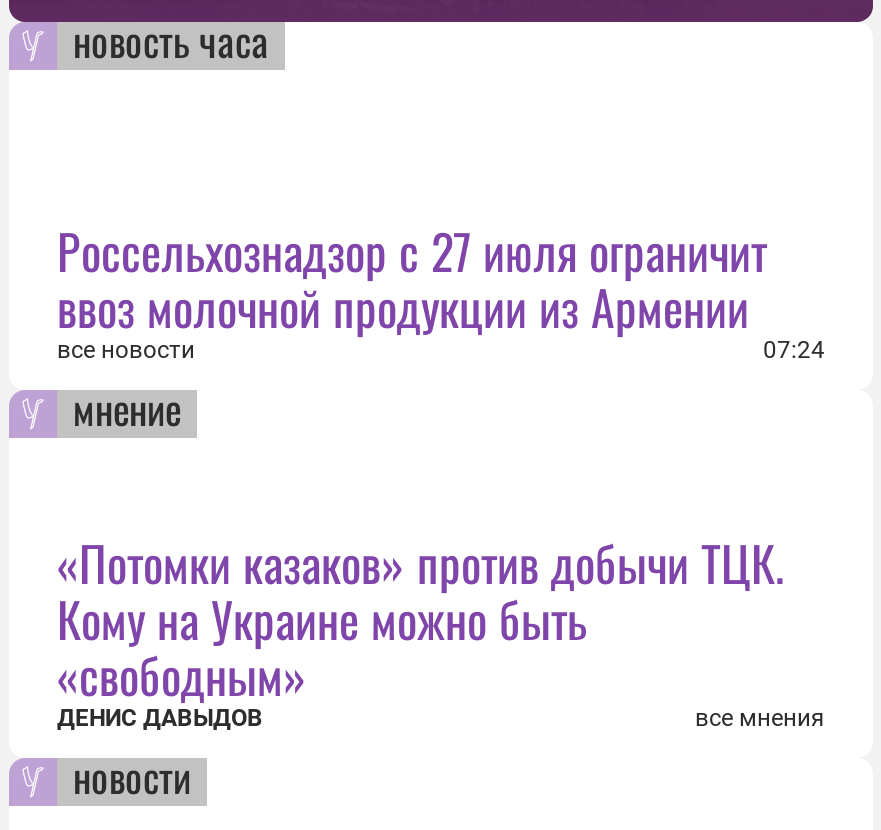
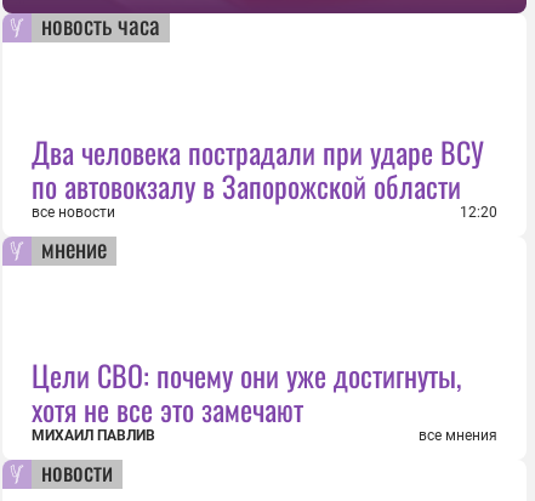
[57,213,767,341] Россельхознадзор с 27 июля ограничит | ввоз молочной продукции из Армении -> [32,129,484,207] Два человека пострадали при ударе ВСУ | по автовокзалу в Запорожской области
[763,335,825,363] 07:24 -> [460,203,497,220] 12:20
[57,525,785,731] «Потомки казаков» против добычи ТЦК. | Кому на Украине можно быть | «свободным» | ДЕНИС ДАВЫДОВ -> [32,352,461,443] Цели СВО: почему они уже достигнуты, | хотя не все это замечают | МИХАИЛ ПАВЛИВ

